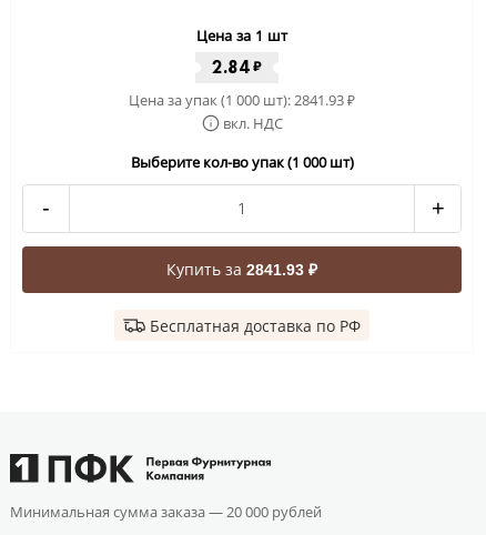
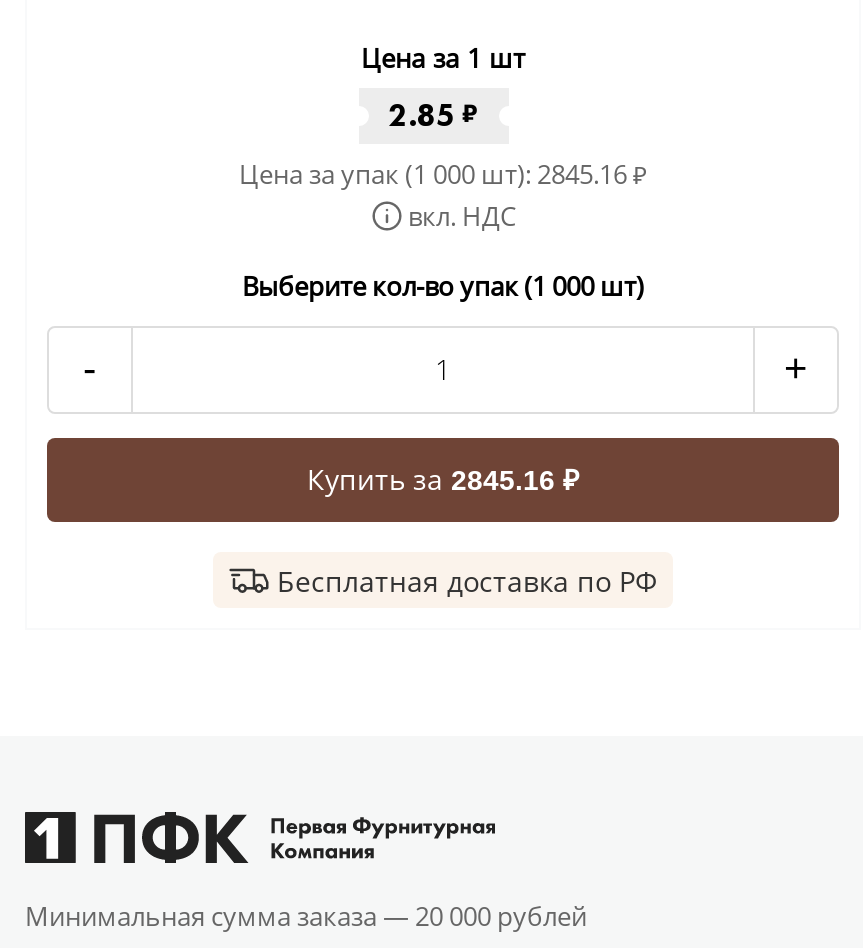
[211,55,261,78] 2.84 ₽ -> [388,93,478,135] 2.85 ₽
[129,89,355,109] Цена за упак (1 000 шт): 2841.93₽ -> [239,155,647,191] Цена за упак (1 000 шт): 2845.16₽
[166,258,317,279] Купить за 2841.93 ₽ -> [307,459,579,497] Купить за 2845.16 ₽

